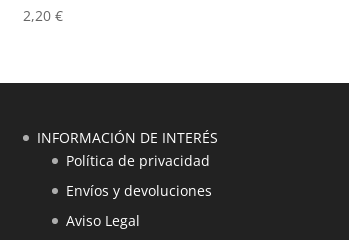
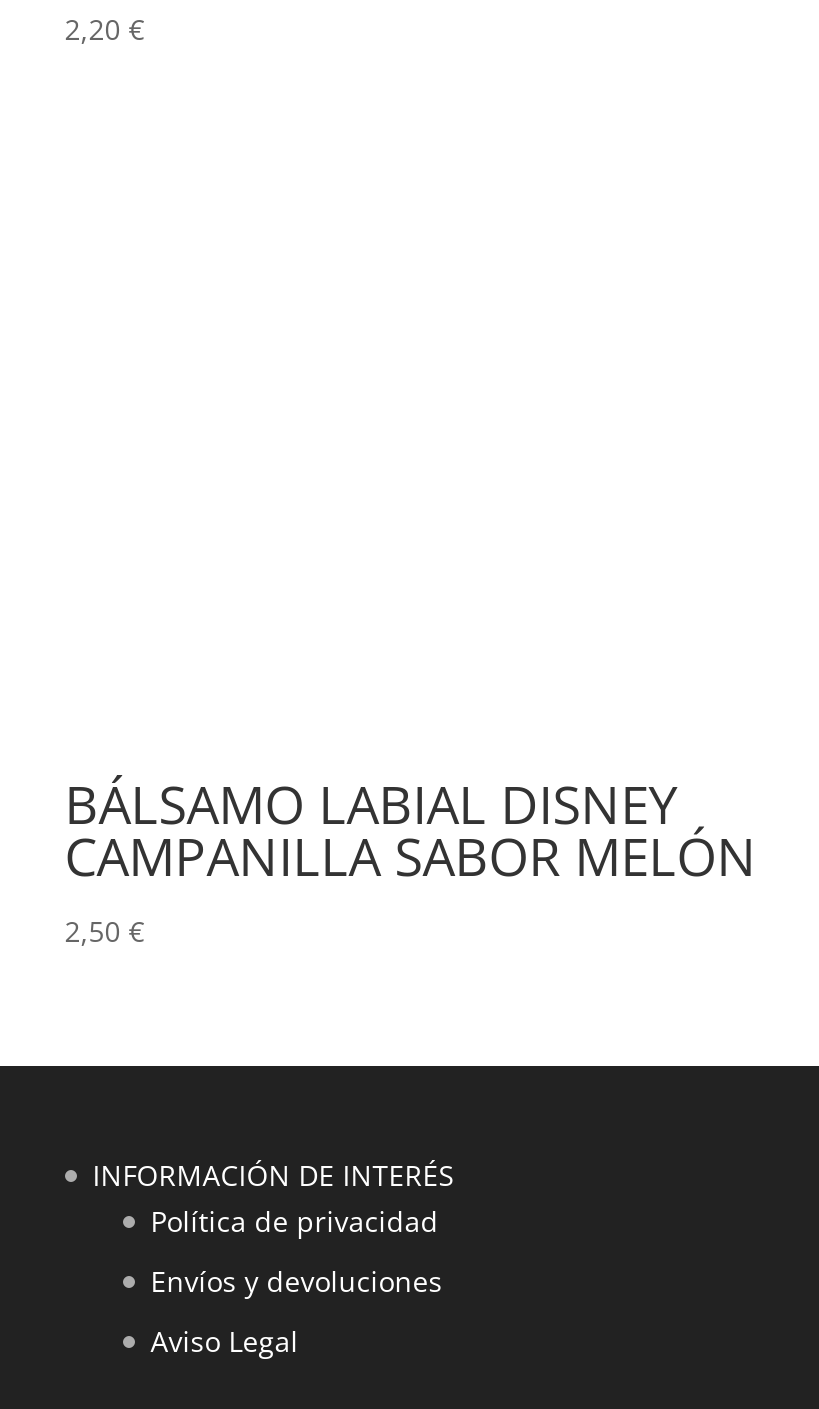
none -> [65,769,757,951] BÁLSAMO LABIAL DISNEY | CAMPANILLA SABOR MELÓN | 2,50 €

